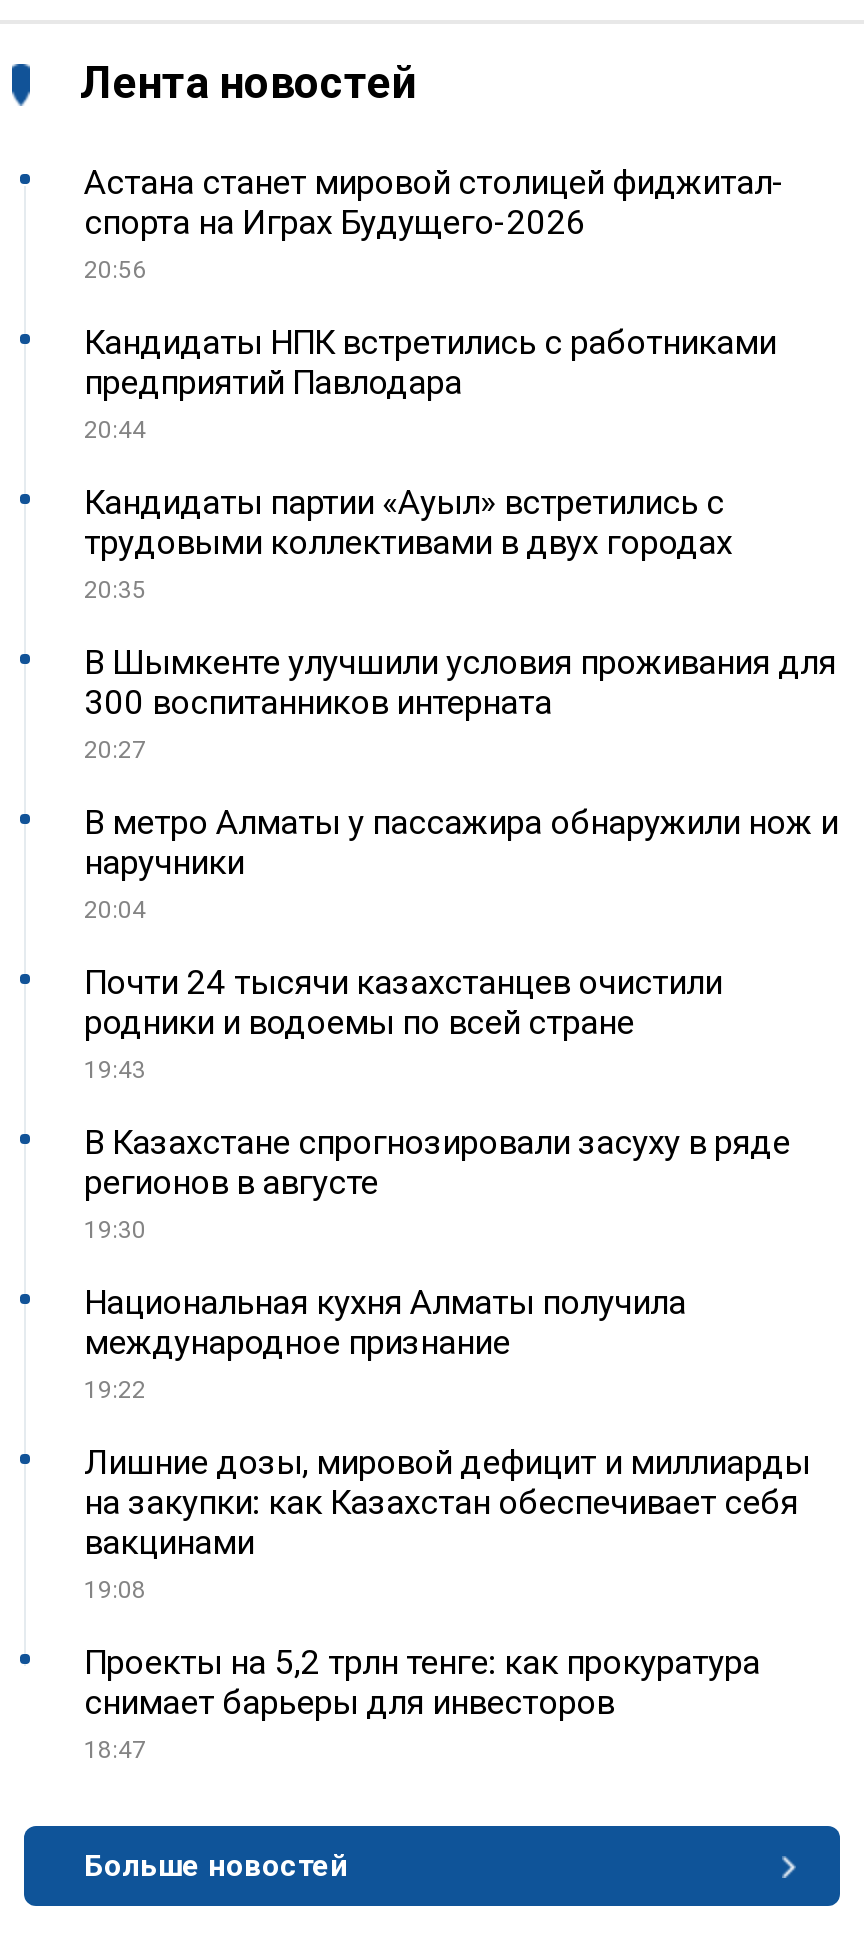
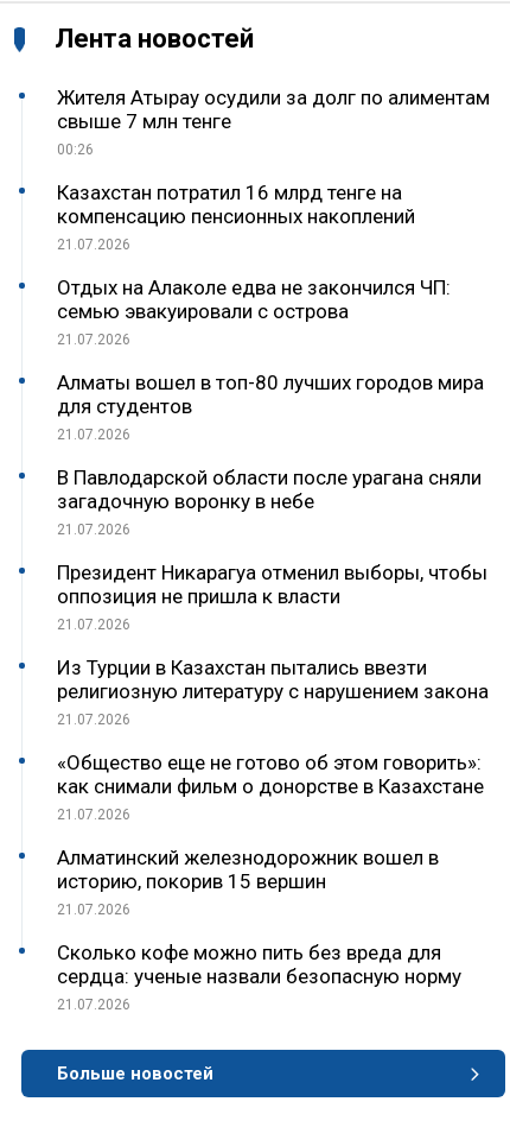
[84,162,784,284] Астана станет мировой столицей фиджитал- | спорта на Играх Будущего-2026 | 20:56 -> [57,86,490,158] Жителя Атырау осудили за долг по алиментам | свыше 7 млн тенге | 00:26
[84,322,776,444] Кандидаты НПК встретились с работниками | предприятий Павлодара | 20:44 -> [57,181,415,253] Казахстан потратил 16 млрд тенге на | компенсацию пенсионных накоплений | 21.07.2026
[84,482,732,604] Кандидаты партии «Ауыл» встретились с | трудовыми коллективами в двух городах | 20:35 -> [57,276,451,348] Отдых на Алаколе едва не закончился ЧП: | семью эвакуировали с острова | 21.07.2026
[84,642,836,764] В Шымкенте улучшили условия проживания для | 300 воспитанников интерната | 20:27 -> [57,371,484,443] Алматы вошел в топ-80 лучших городов мира | для студентов | 21.07.2026
[84,802,838,924] В метро Алматы у пассажира обнаружили нож и | наручники | 20:04 -> [57,466,482,538] В Павлодарской области после урагана сняли | загадочную воронку в небе | 21.07.2026
[84,962,722,1084] Почти 24 тысячи казахстанцев очистили | родники и водоемы по всей стране | 19:43 -> [57,561,487,633] Президент Никарагуа отменил выборы, чтобы | оппозиция не пришла к власти | 21.07.2026
[84,1122,790,1244] В Казахстане спрогнозировали засуху в ряде | регионов в августе | 19:30 -> [57,656,489,728] Из Турции в Казахстан пытались ввезти | религиозную литературу с нарушением закона | 21.07.2026
[84,1282,686,1404] Национальная кухня Алматы получила | международное признание | 19:22 -> [57,751,484,823] «Общество еще не готово об этом говорить»: | как снимали фильм о донорстве в Казахстане | 21.07.2026
[84,1442,810,1604] Лишние дозы, мировой дефицит и миллиарды | на закупки: как Казахстан обеспечивает себя | вакцинами | 19:08 -> [57,846,439,918] Алматинский железнодорожник вошел в | историю, покорив 15 вершин | 21.07.2026
[84,1642,760,1764] Проекты на 5,2 трлн тенге: как прокуратура | снимает барьеры для инвесторов | 18:47 -> [57,941,461,1013] Сколько кофе можно пить без вреда для | сердца: ученые назвали безопасную норму | 21.07.2026

